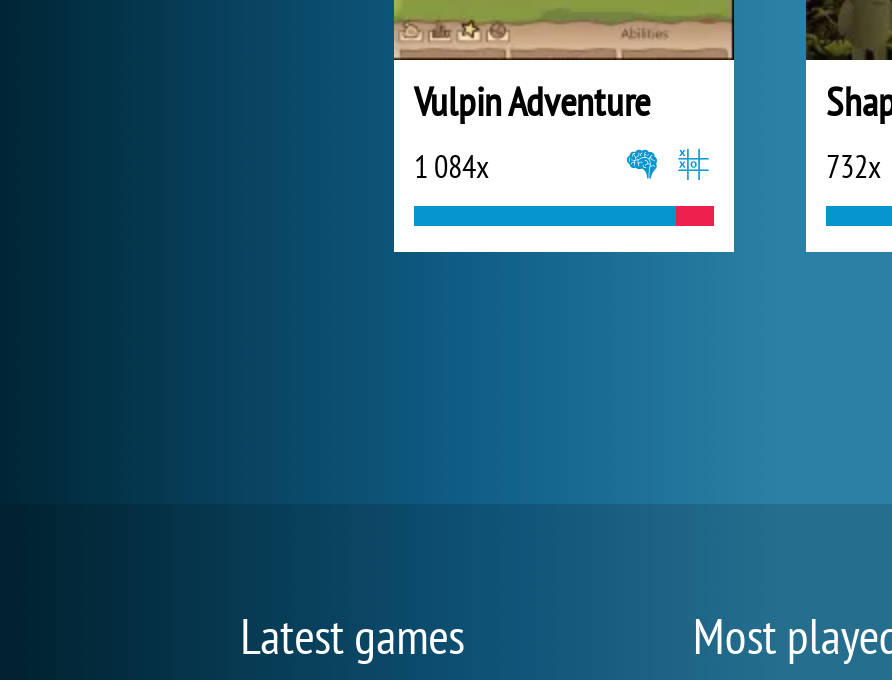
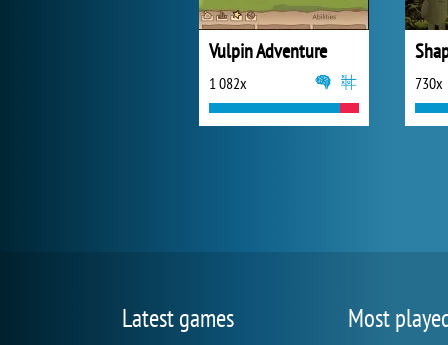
[414,146,490,186] 1 084x -> [209,73,247,93] 1 082x
[826,146,882,186] 732x -> [415,73,443,93] 730x

